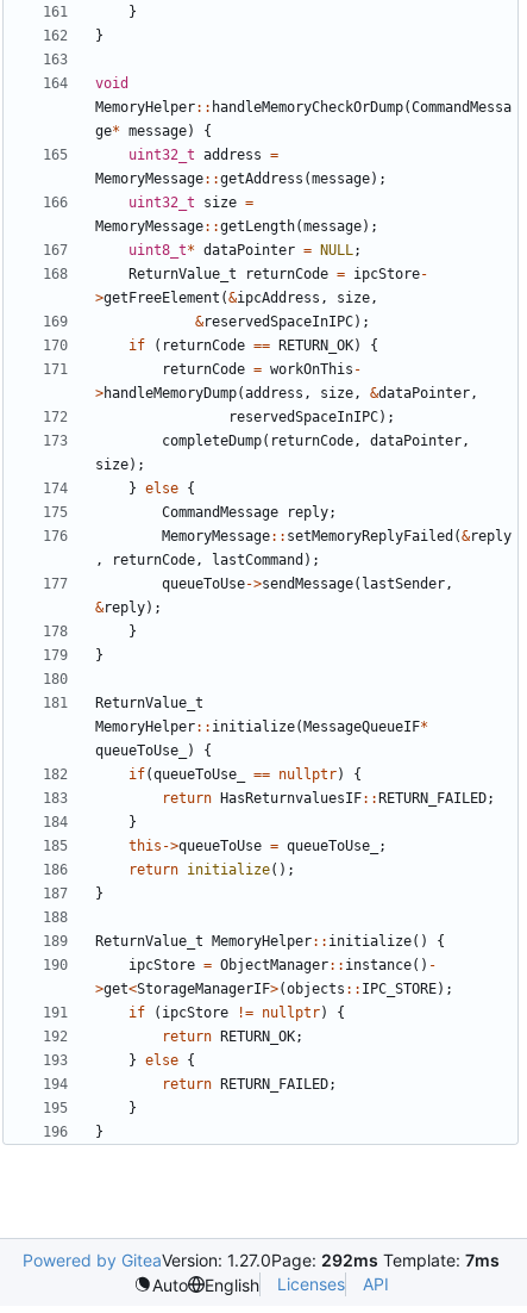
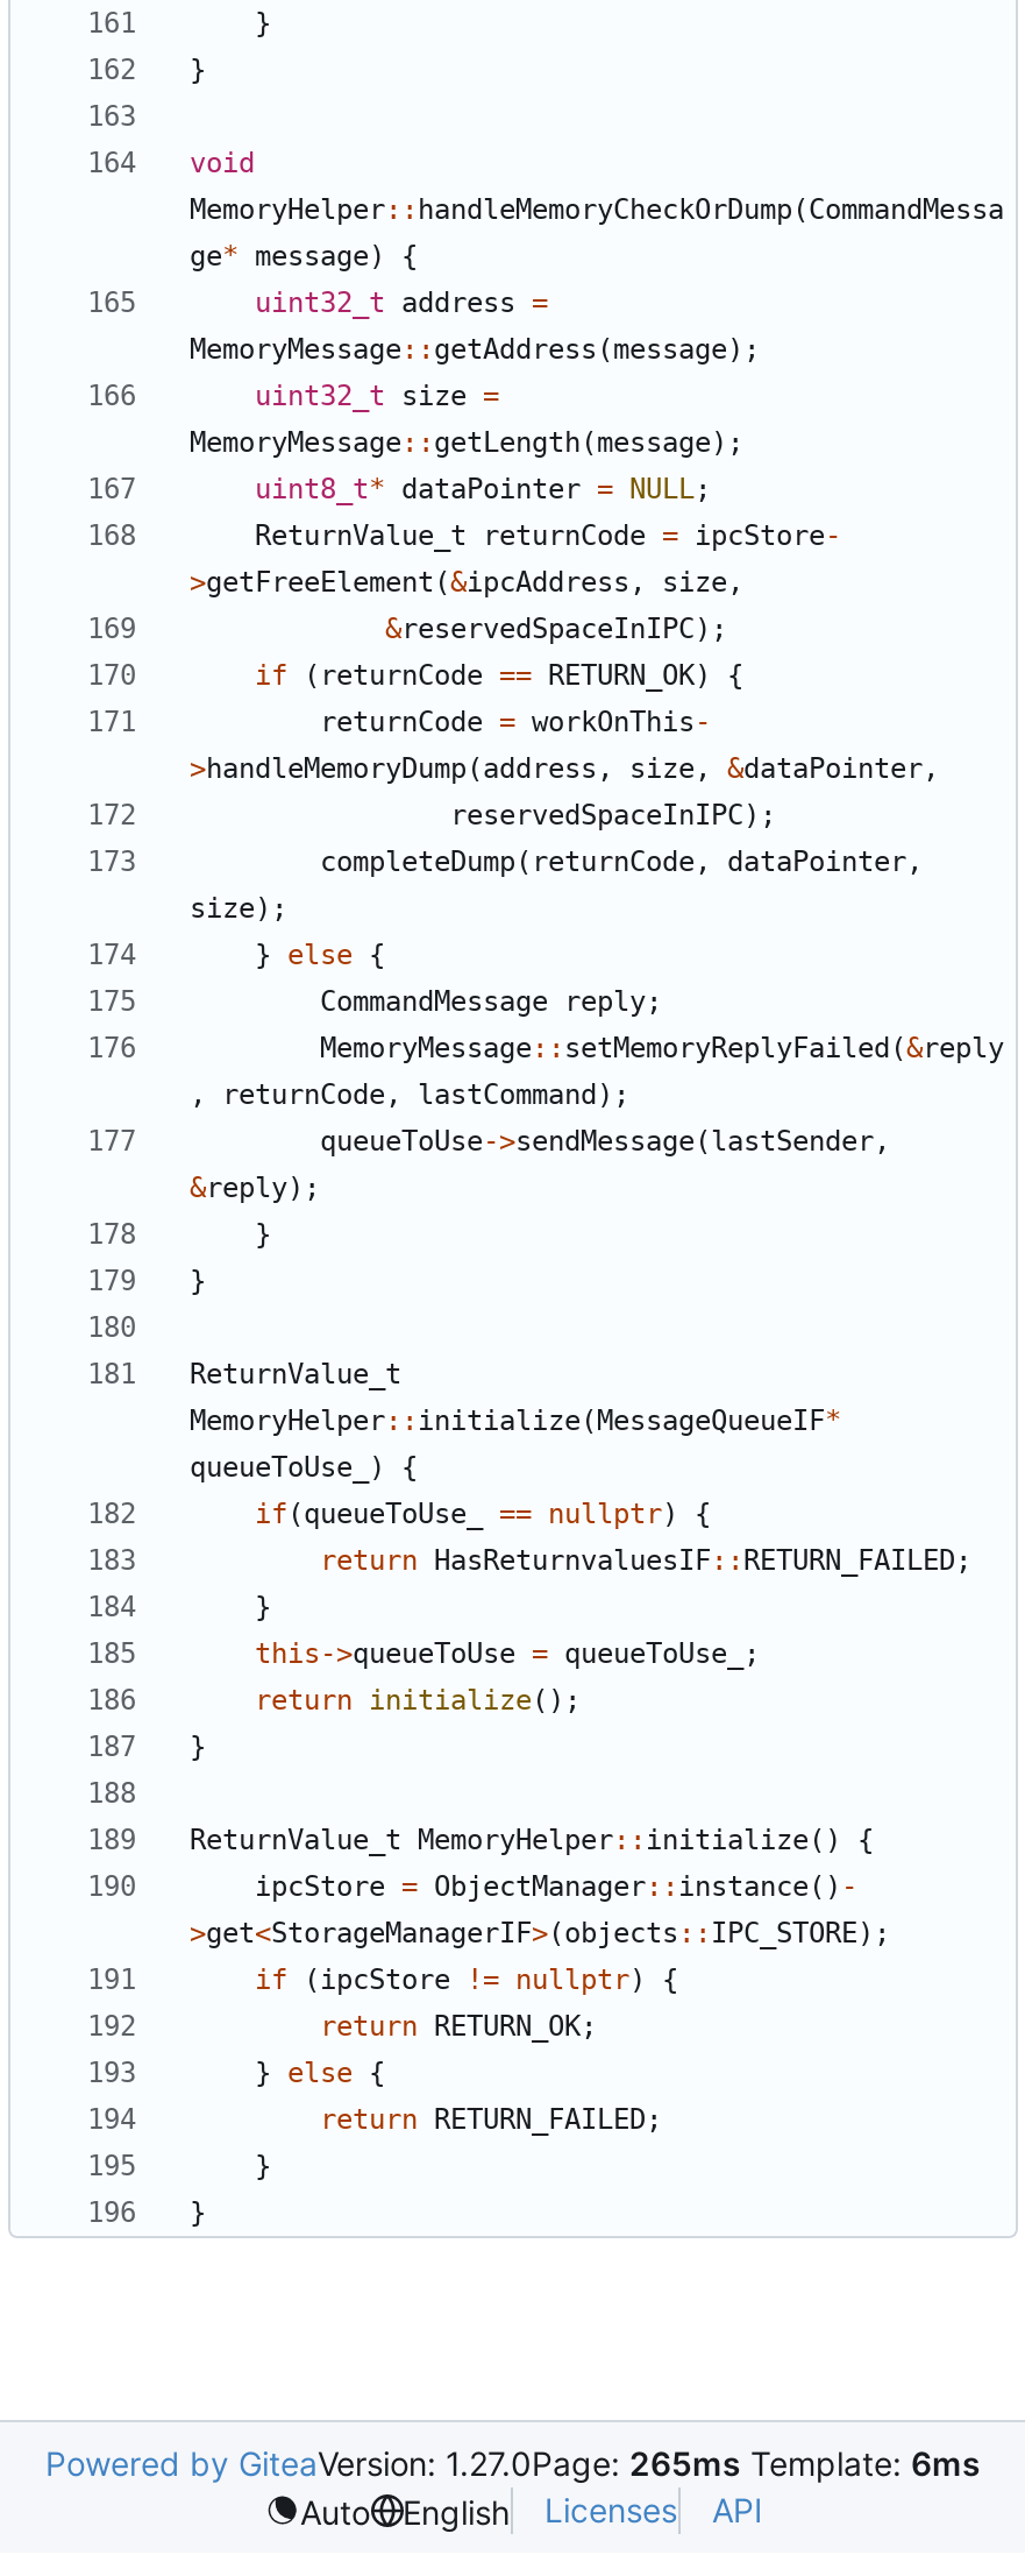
[22,1250,499,1270] Powered by GiteaVersion: 1.27.0Page: 292ms Template: 7ms -> [45,2444,981,2483] Powered by GiteaVersion: 1.27.0Page: 265ms Template: 6ms

